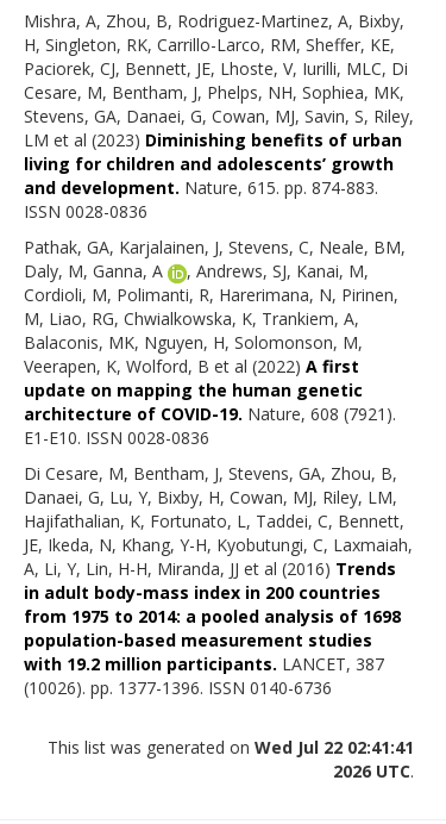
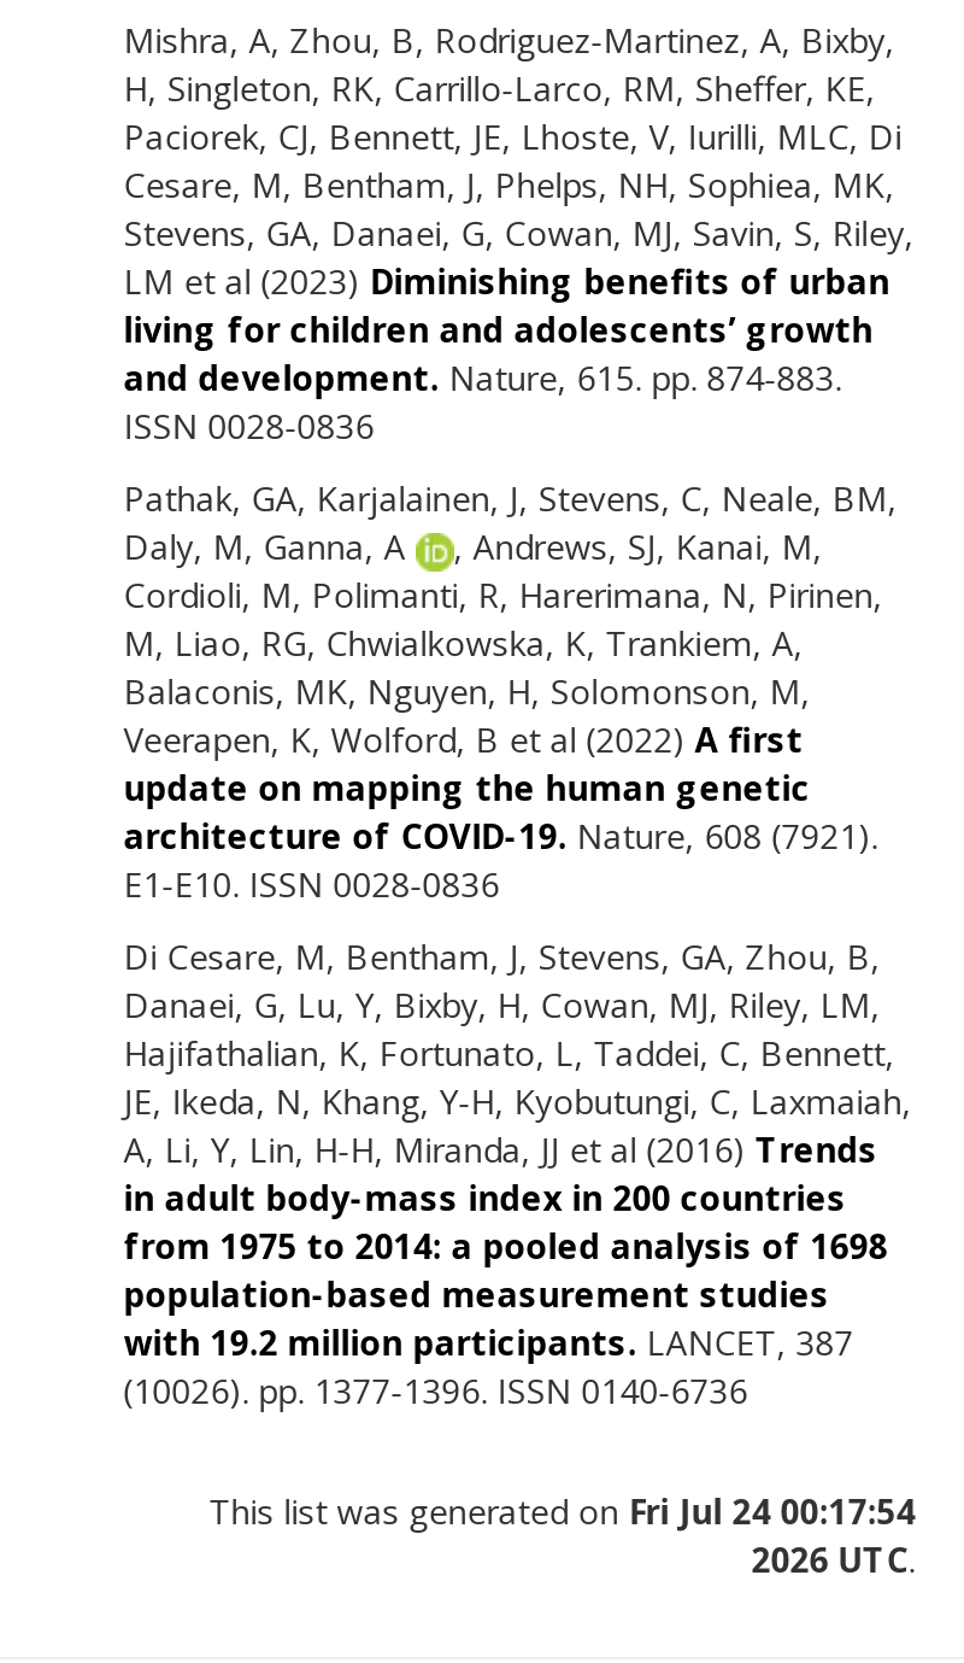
[48,735,414,758] This list was generated on Wed Jul 22 02:41:41 -> [209,1487,915,1533] This list was generated on Fri Jul 24 00:17:54

